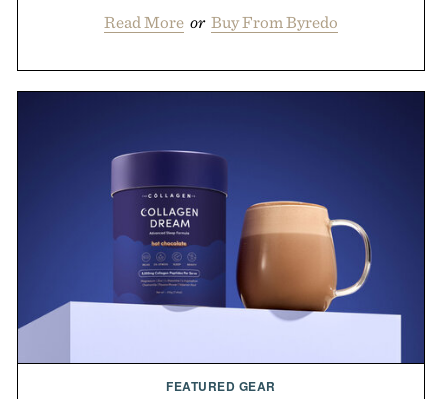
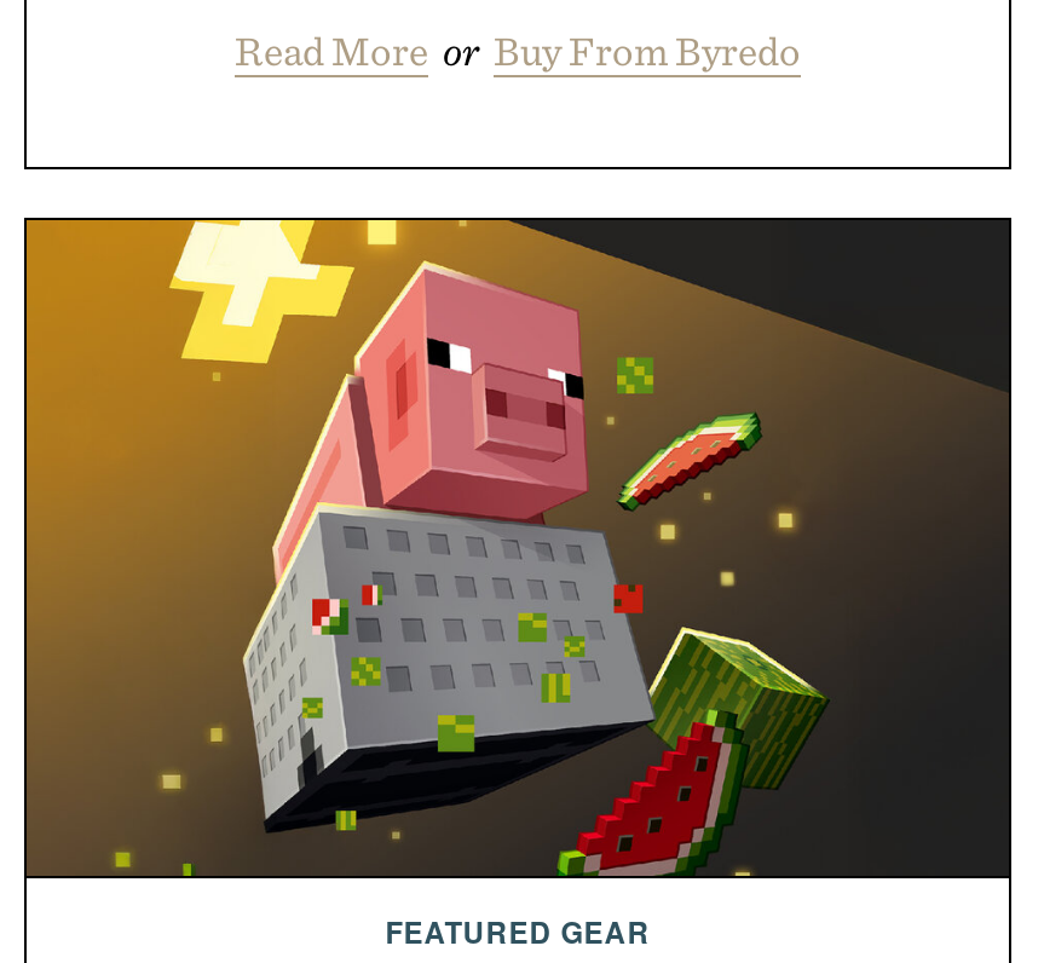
[17,91,424,364] [image] -> [24,218,1009,878] [image]

